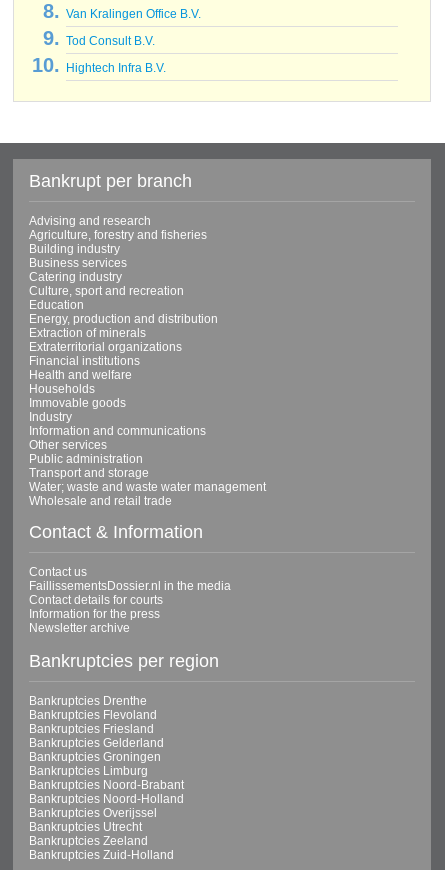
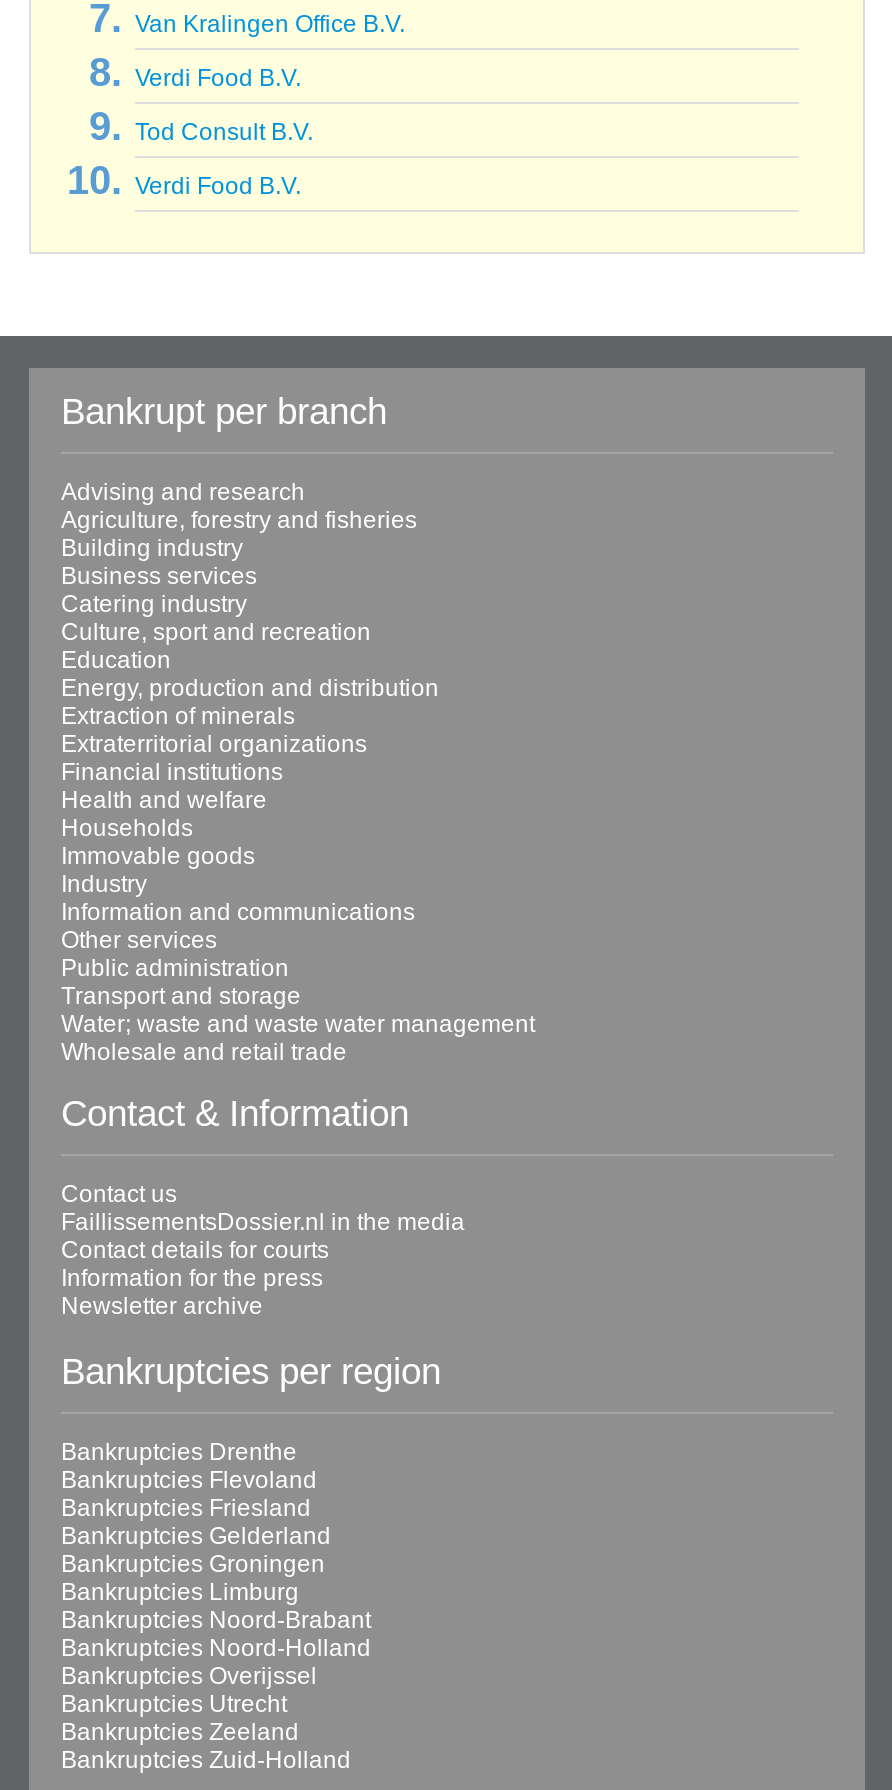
none -> [135,64,301,92] Verdi Food B.V.
[66,61,166,75] Hightech Infra B.V. -> [135,172,301,200] Verdi Food B.V.

